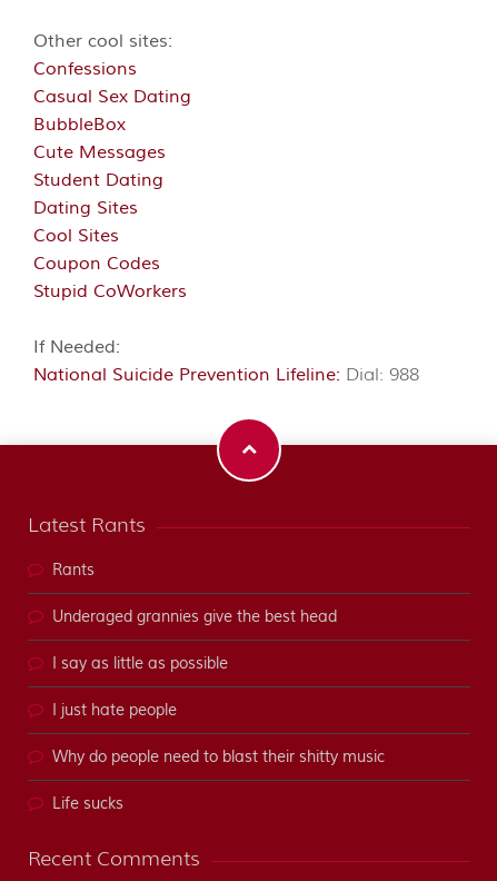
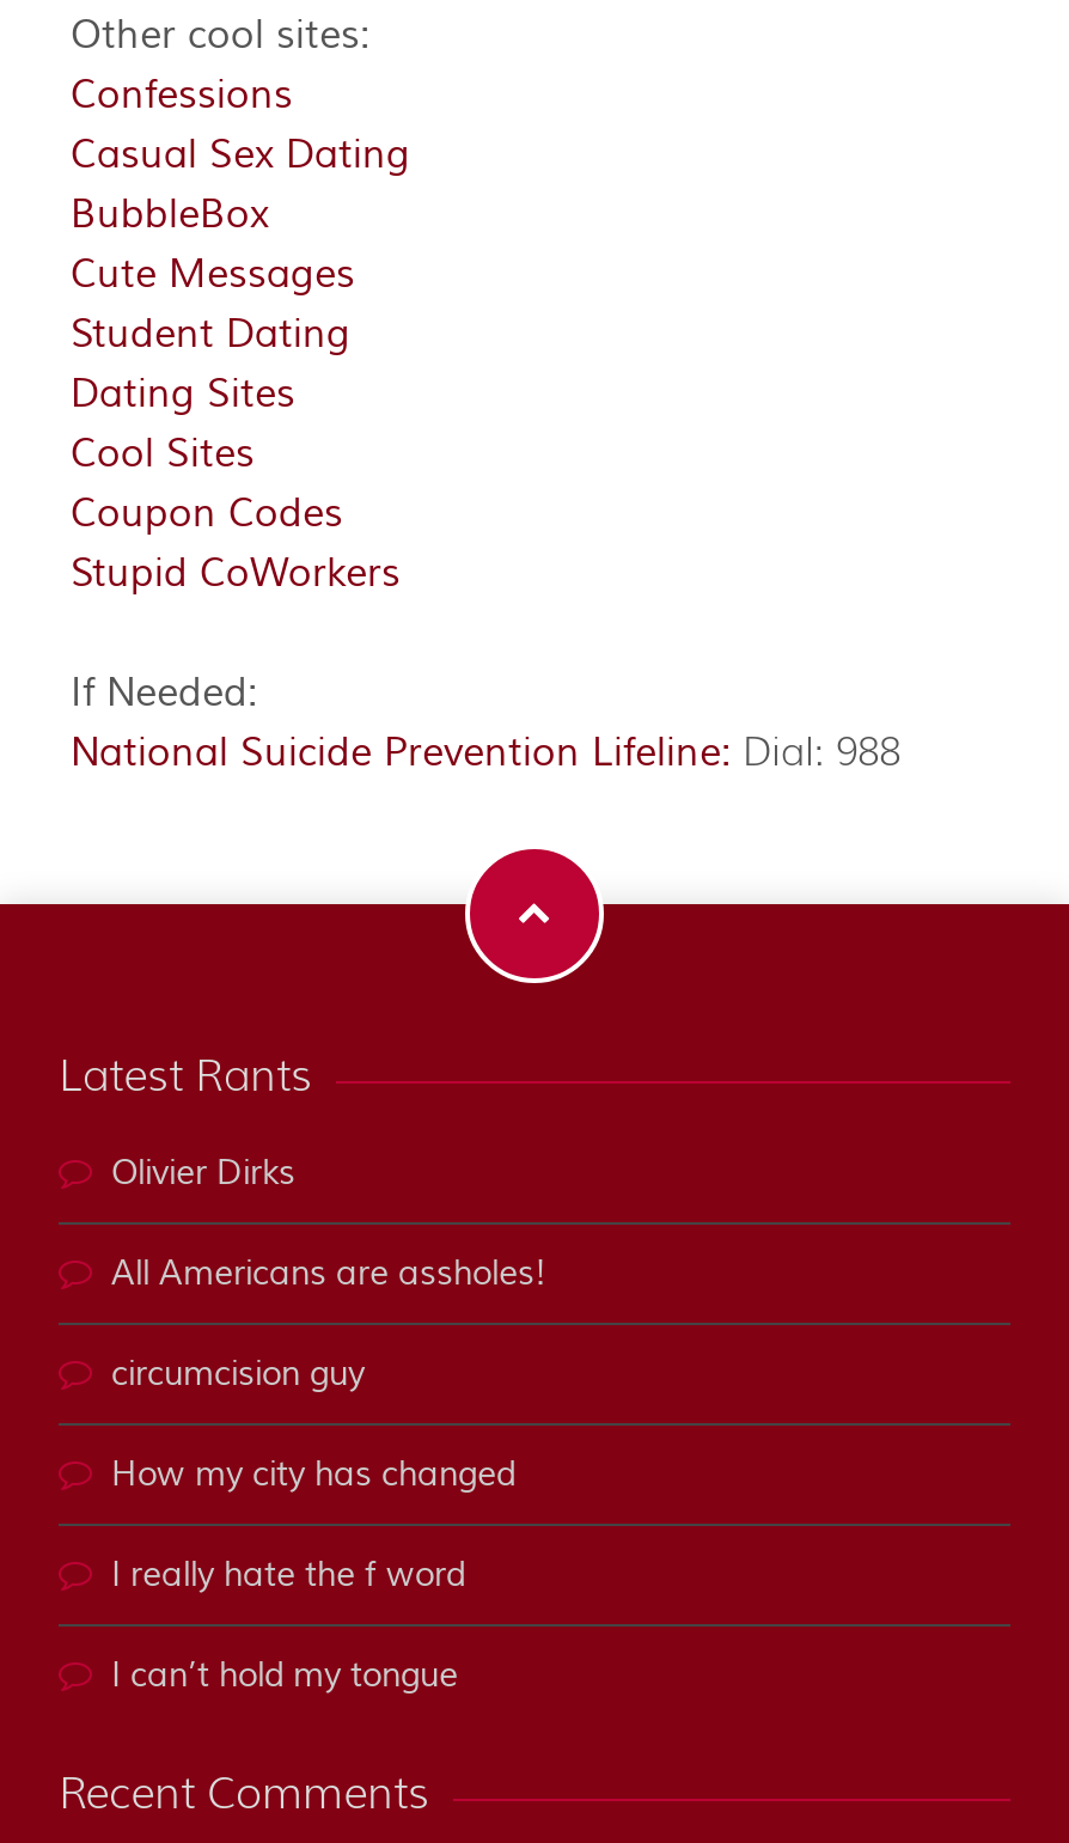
[52,561,95,581] Rants -> [111,1153,295,1196] Olivier Dirks
[52,608,337,628] Underaged grannies give the best head -> [111,1254,546,1297] All Americans are assholes!
[52,654,228,674] I say as little as possible -> [111,1354,365,1397] circumcision guy
[52,701,177,721] I just hate people -> [111,1455,515,1498] How my city has changed
[52,748,385,768] Why do people need to blast their shitty music -> [111,1555,465,1598] I really hate the f word
[52,794,123,814] Life sucks -> [111,1656,458,1699] I can’t hold my tongue

